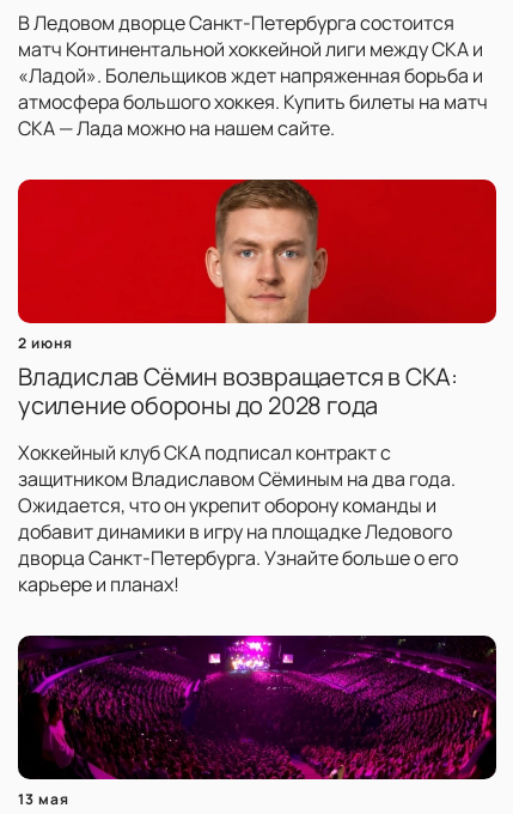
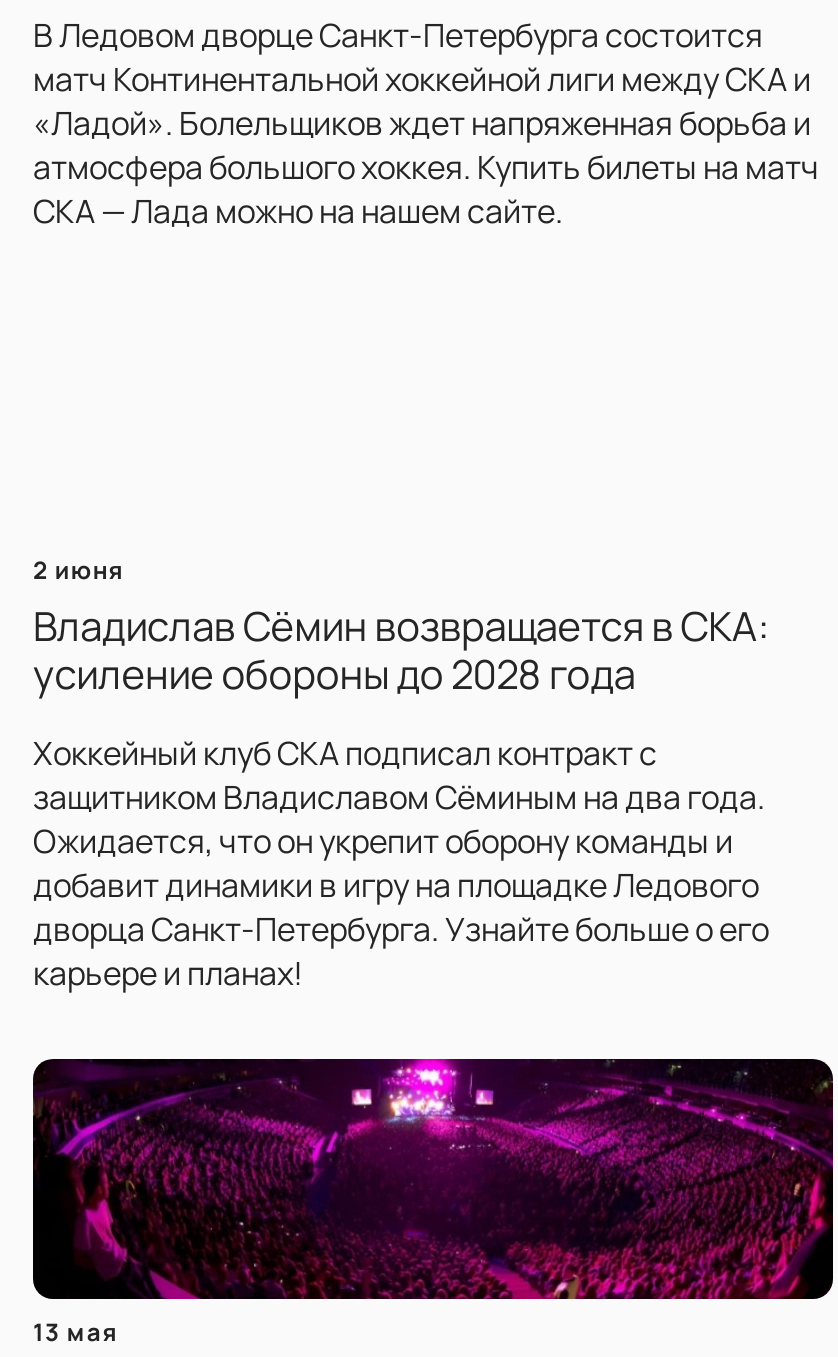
[17,178,497,324] [image] -> none

